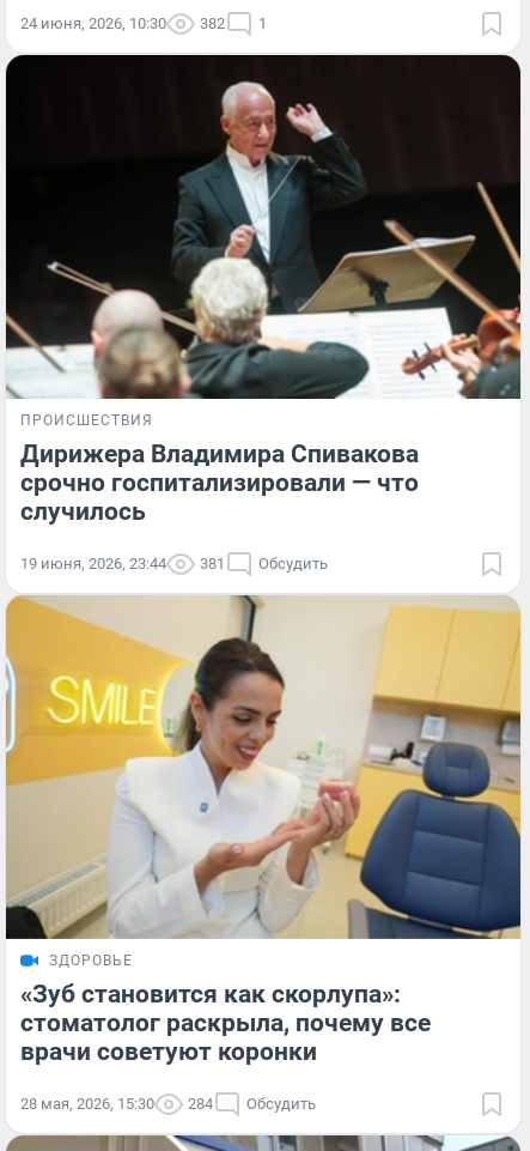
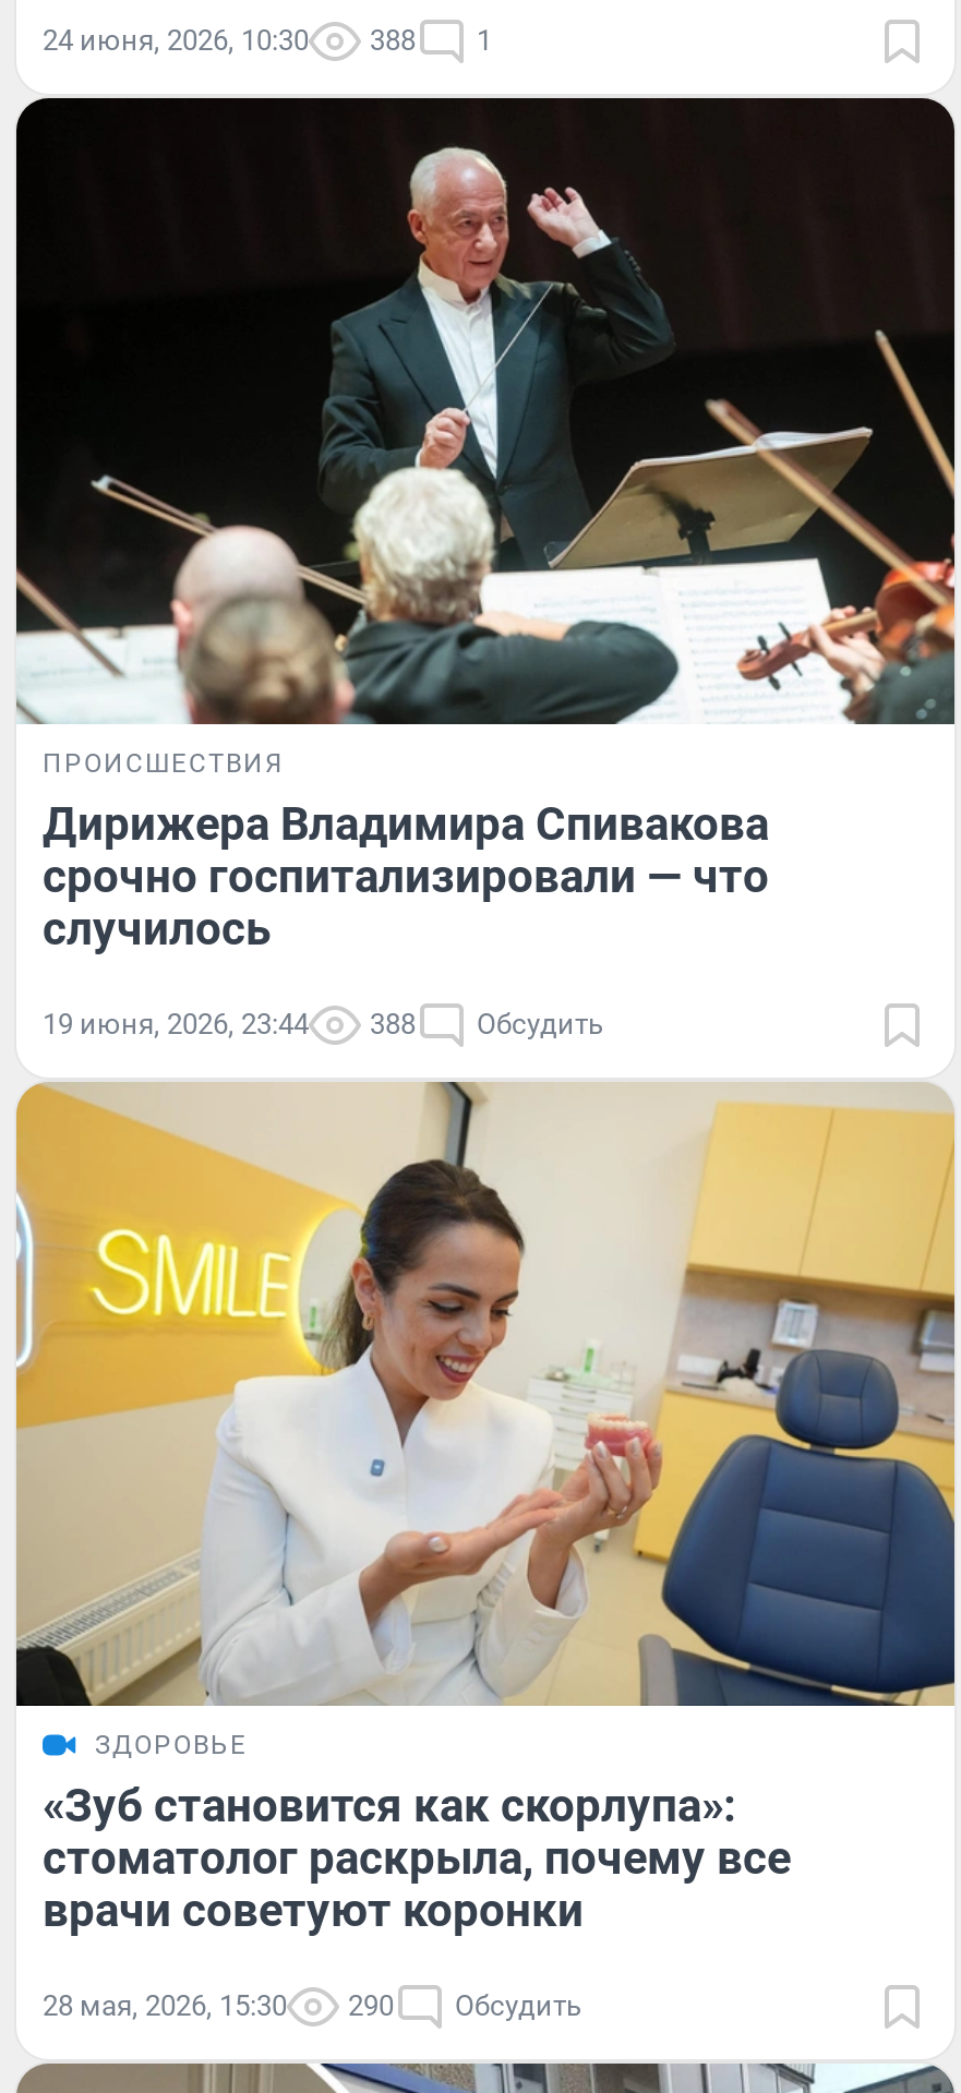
[20,15,267,33] 24 июня, 2026, 10:30 382 1 -> [43,24,492,56] 24 июня, 2026, 10:30 388 1
[20,554,328,572] 19 июня, 2026, 23:44 381 Обсудить -> [43,1006,603,1039] 19 июня, 2026, 23:44 388 Обсудить
[20,1094,316,1112] 28 мая, 2026, 15:30 284 Обсудить -> [43,1990,581,2022] 28 мая, 2026, 15:30 290 Обсудить

